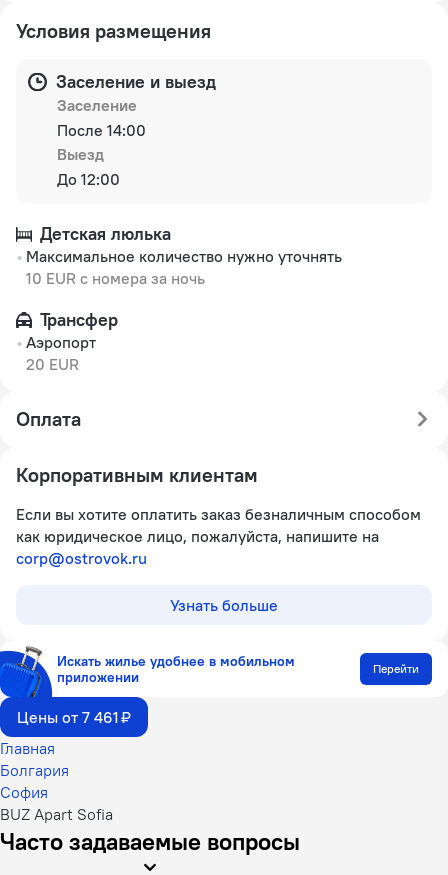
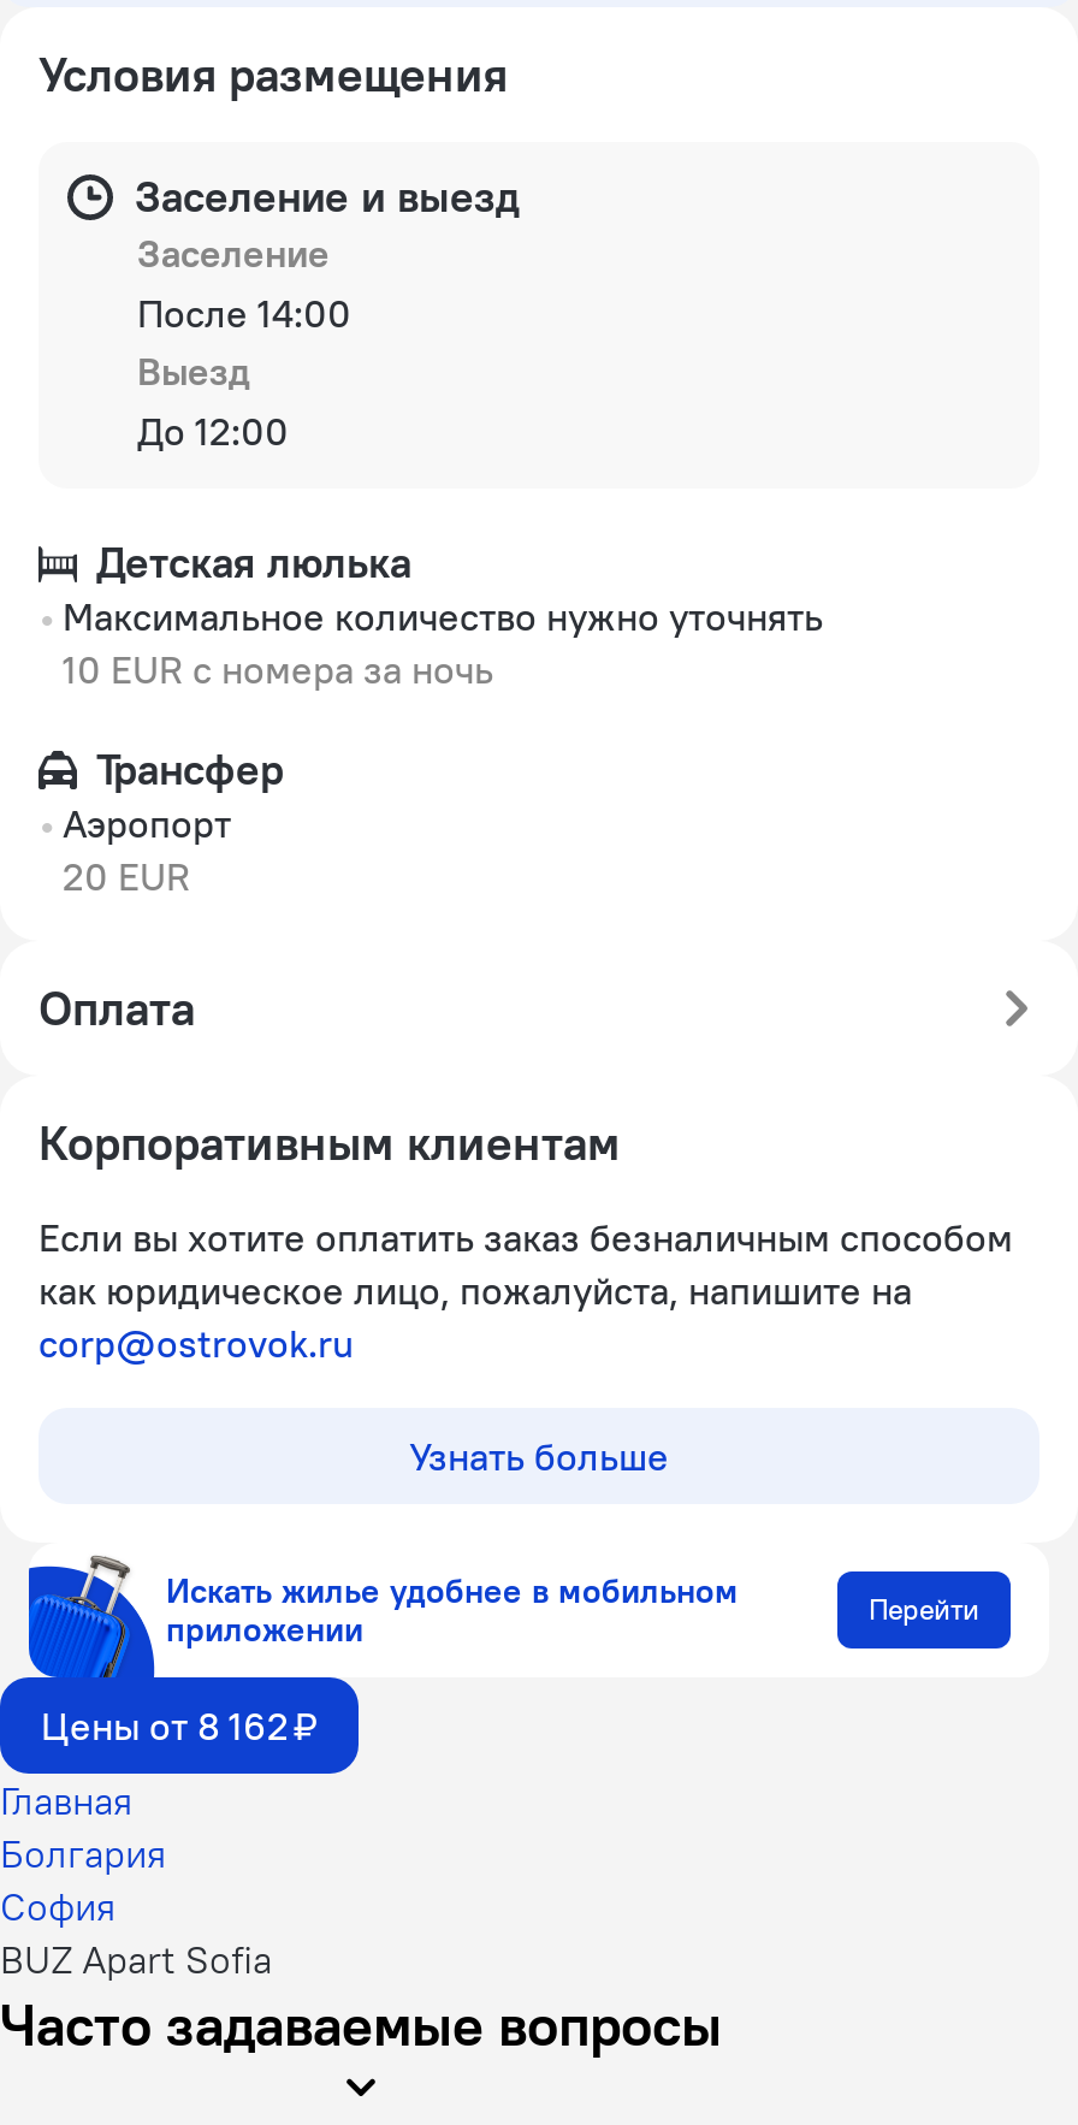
[3,646,131,727] [image] | Цены от 7 461 ₽ -> [7,1555,318,1749] [image] | Цены от 8 162 ₽

